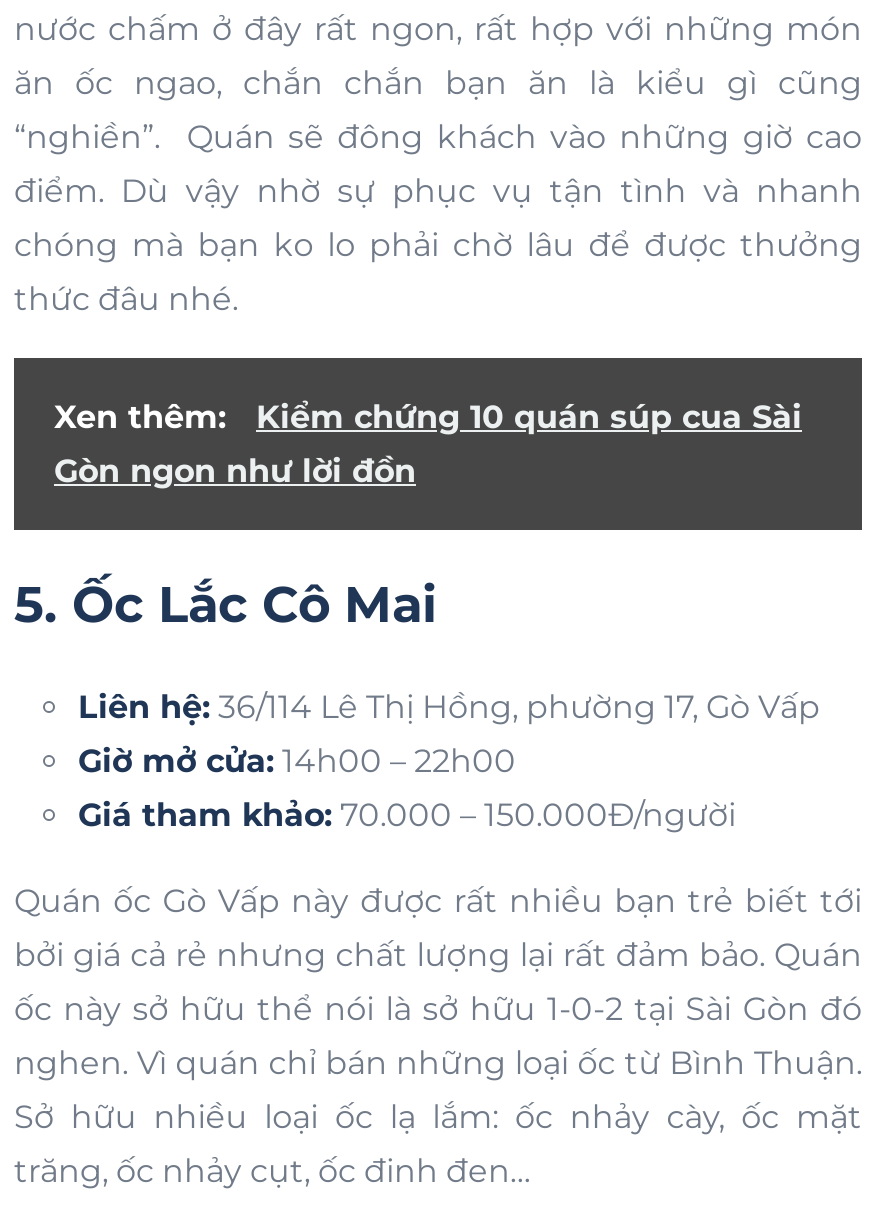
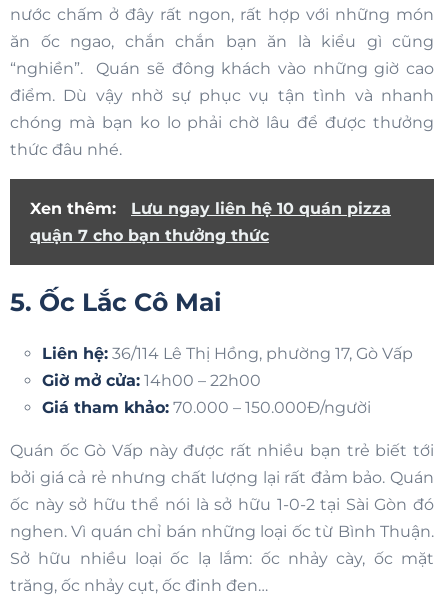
[54,398,802,490] Xen thêm: Kiểm chứng 10 quán súp cua Sài | Gòn ngon như lời đồn -> [30,199,391,245] Xen thêm: Lưu ngay liên hệ 10 quán pizza | quận 7 cho bạn thưởng thức

